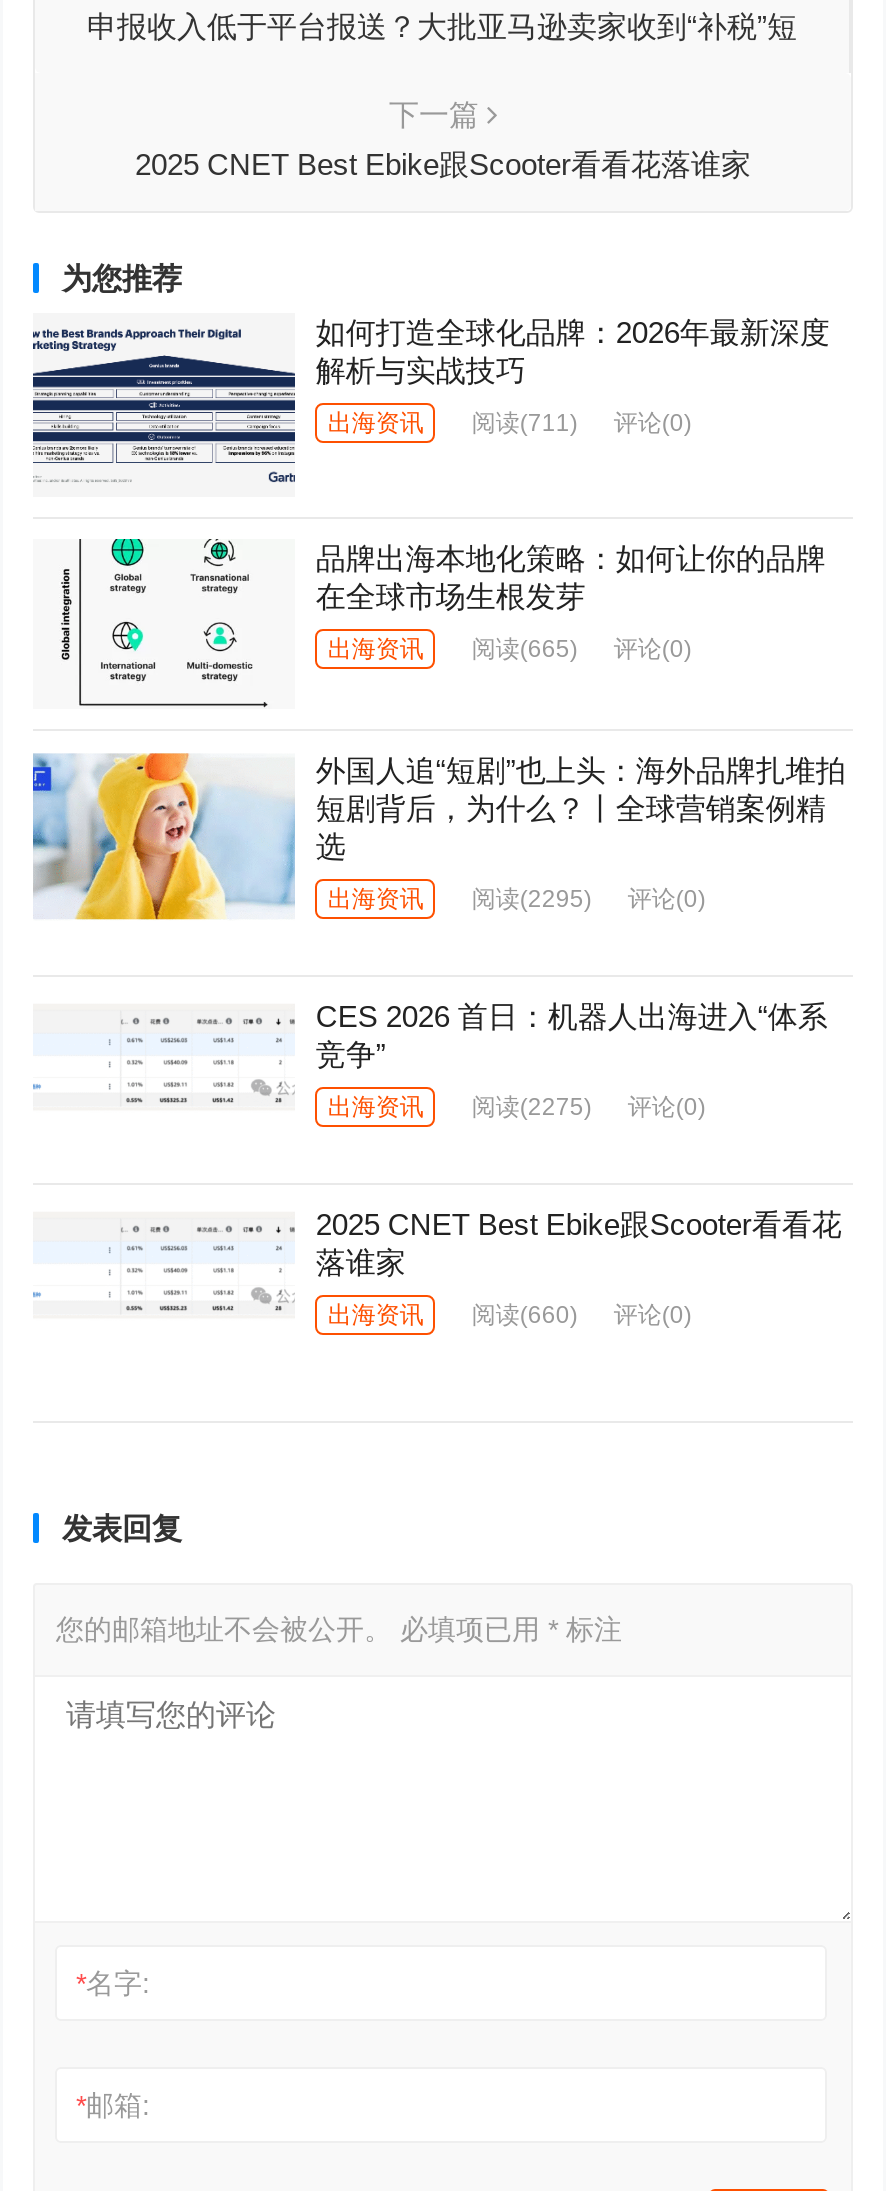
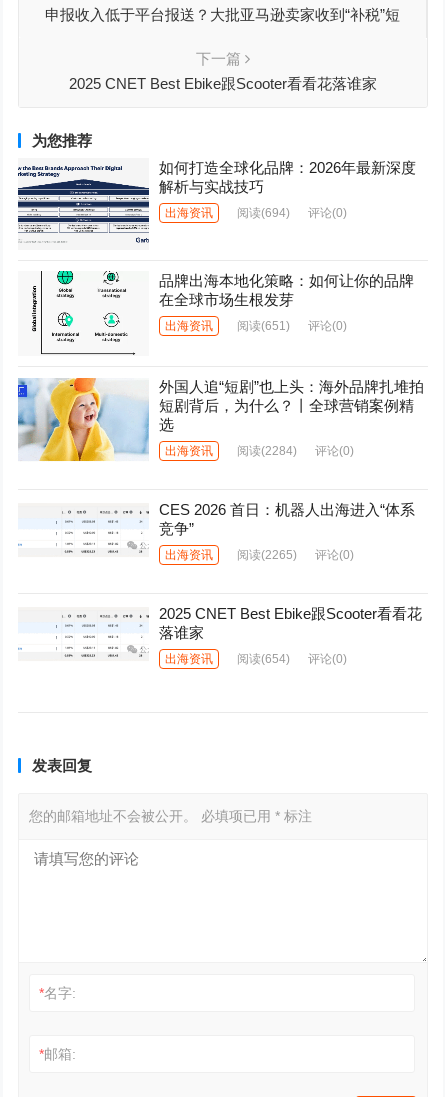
[328,410,692,438] 出海资讯 阅读(711) 评论(0) -> [165,206,347,220] 出海资讯 阅读(694) 评论(0)
[328,635,692,663] 出海资讯 阅读(665) 评论(0) -> [165,319,347,333] 出海资讯 阅读(651) 评论(0)
[328,885,706,913] 出海资讯 阅读(2295) 评论(0) -> [165,444,354,458] 出海资讯 阅读(2284) 评论(0)
[328,1093,706,1121] 出海资讯 阅读(2275) 评论(0) -> [165,548,354,562] 出海资讯 阅读(2265) 评论(0)
[328,1301,692,1329] 出海资讯 阅读(660) 评论(0) -> [165,652,347,666] 出海资讯 阅读(654) 评论(0)

